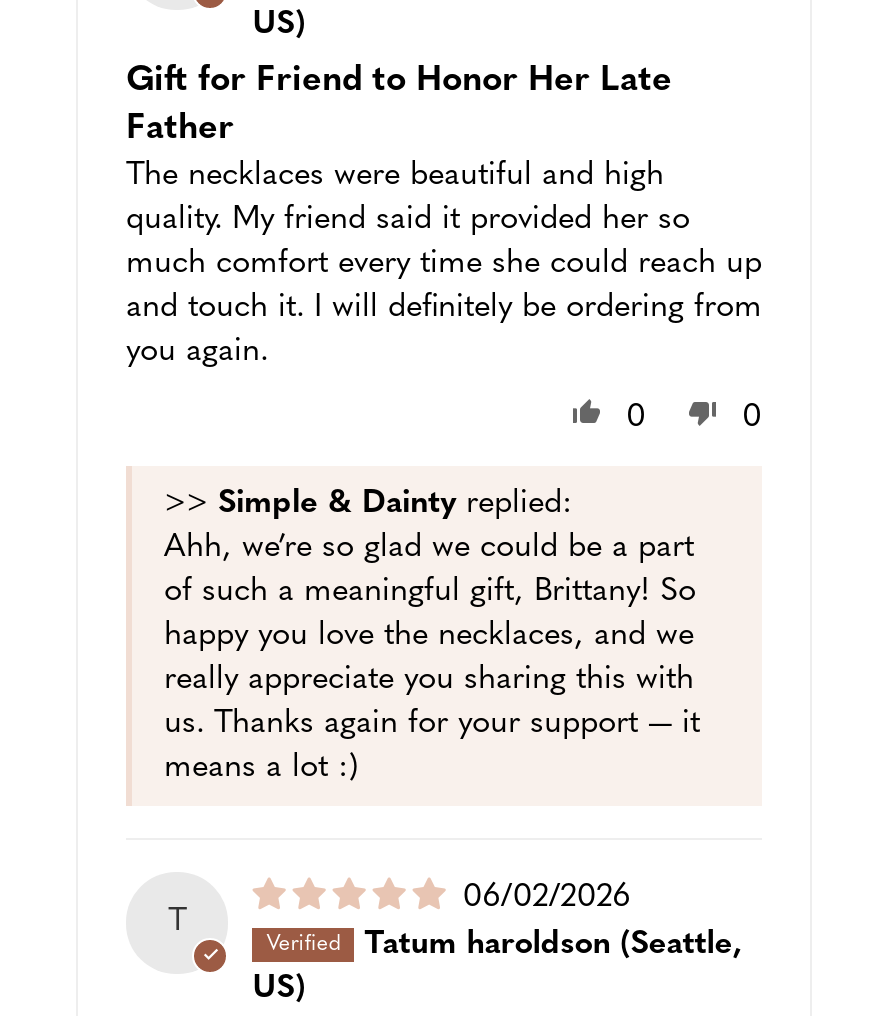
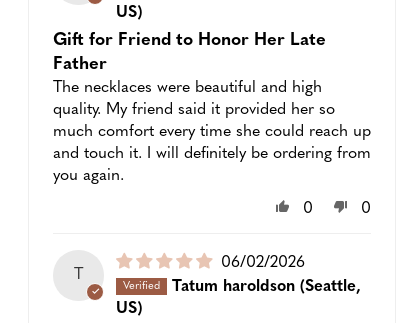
[164,487,700,783] >> Simple & Dainty replied: | Ahh, we’re so glad we could be a part | of such a meaningful gift, Brittany! So | happy you love the necklaces, and we | really appreciate you sharing this with | us. Thanks again for your support — it | means a lot :) -> none

